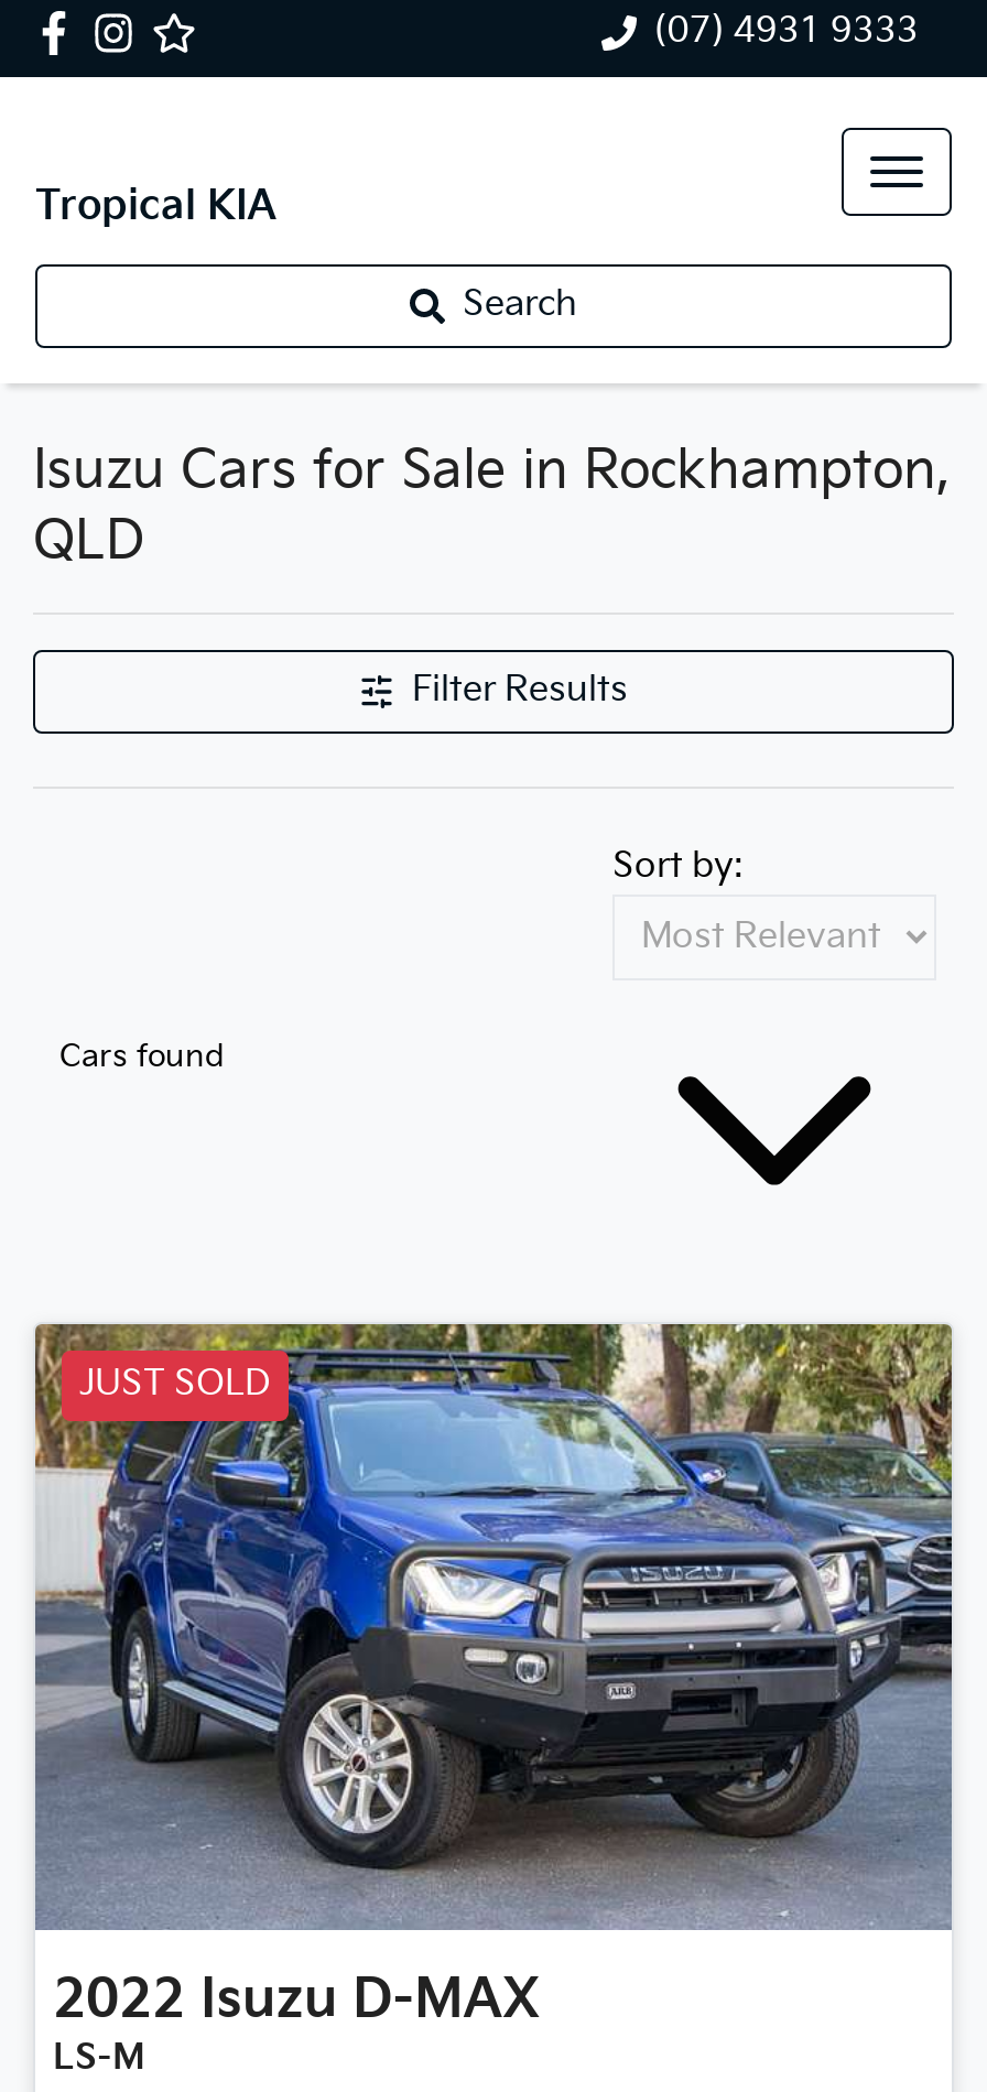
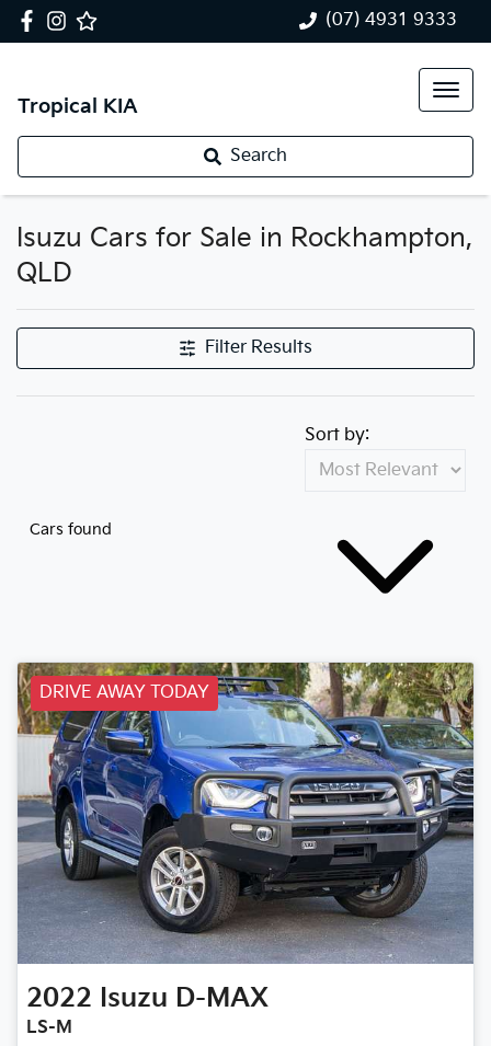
[79,1364,271,1406] JUST SOLD -> [39,682,209,703] DRIVE AWAY TODAY

